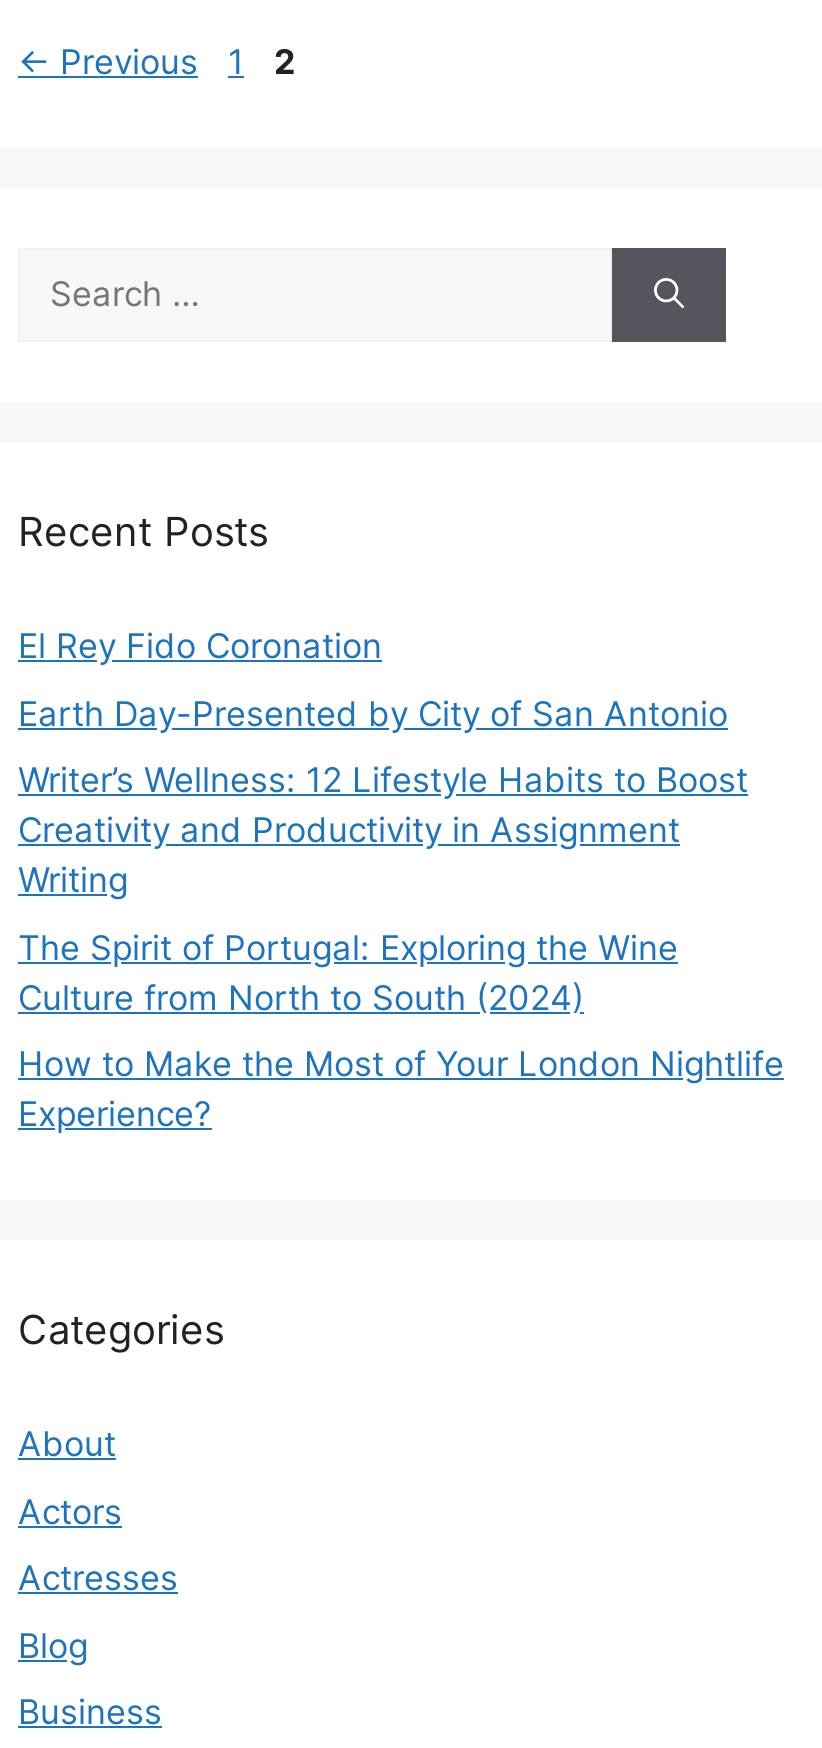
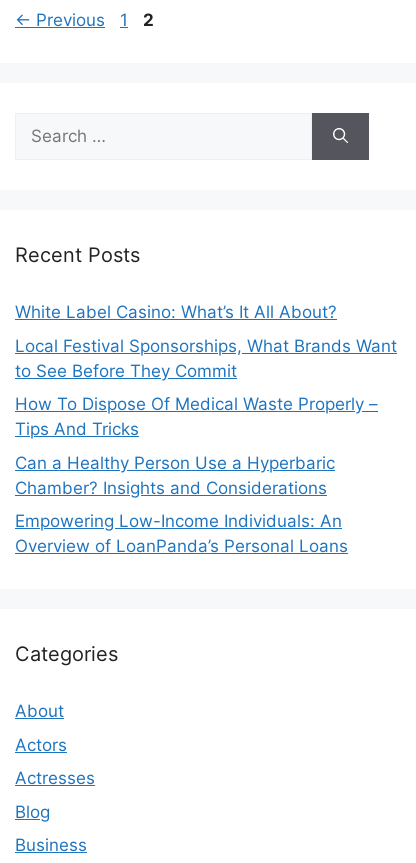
[18,626,382,666] El Rey Fido Coronation -> [15,302,337,322] White Label Casino: What’s It All About?
[18,693,728,733] Earth Day-Presented by City of San Antonio -> [15,335,397,380] Local Festival Sponsorships, What Brands Want | to See Before They Commit
[18,760,748,900] Writer’s Wellness: 12 Lifestyle Habits to Boost | Creativity and Productivity in Assignment | Writing -> [15,394,378,439] How To Dispose Of Medical Waste Properly – | Tips And Tricks
[18,927,678,1017] The Spirit of Portugal: Exploring the Wine | Culture from North to South (2024) -> [15,452,335,497] Can a Healthy Person Use a Hyperbaric | Chamber? Insights and Considerations
[18,1044,784,1134] How to Make the Most of Your London Nightlife | Experience? -> [15,511,348,556] Empowering Low-Income Individuals: An | Overview of LoanPanda’s Personal Loans

